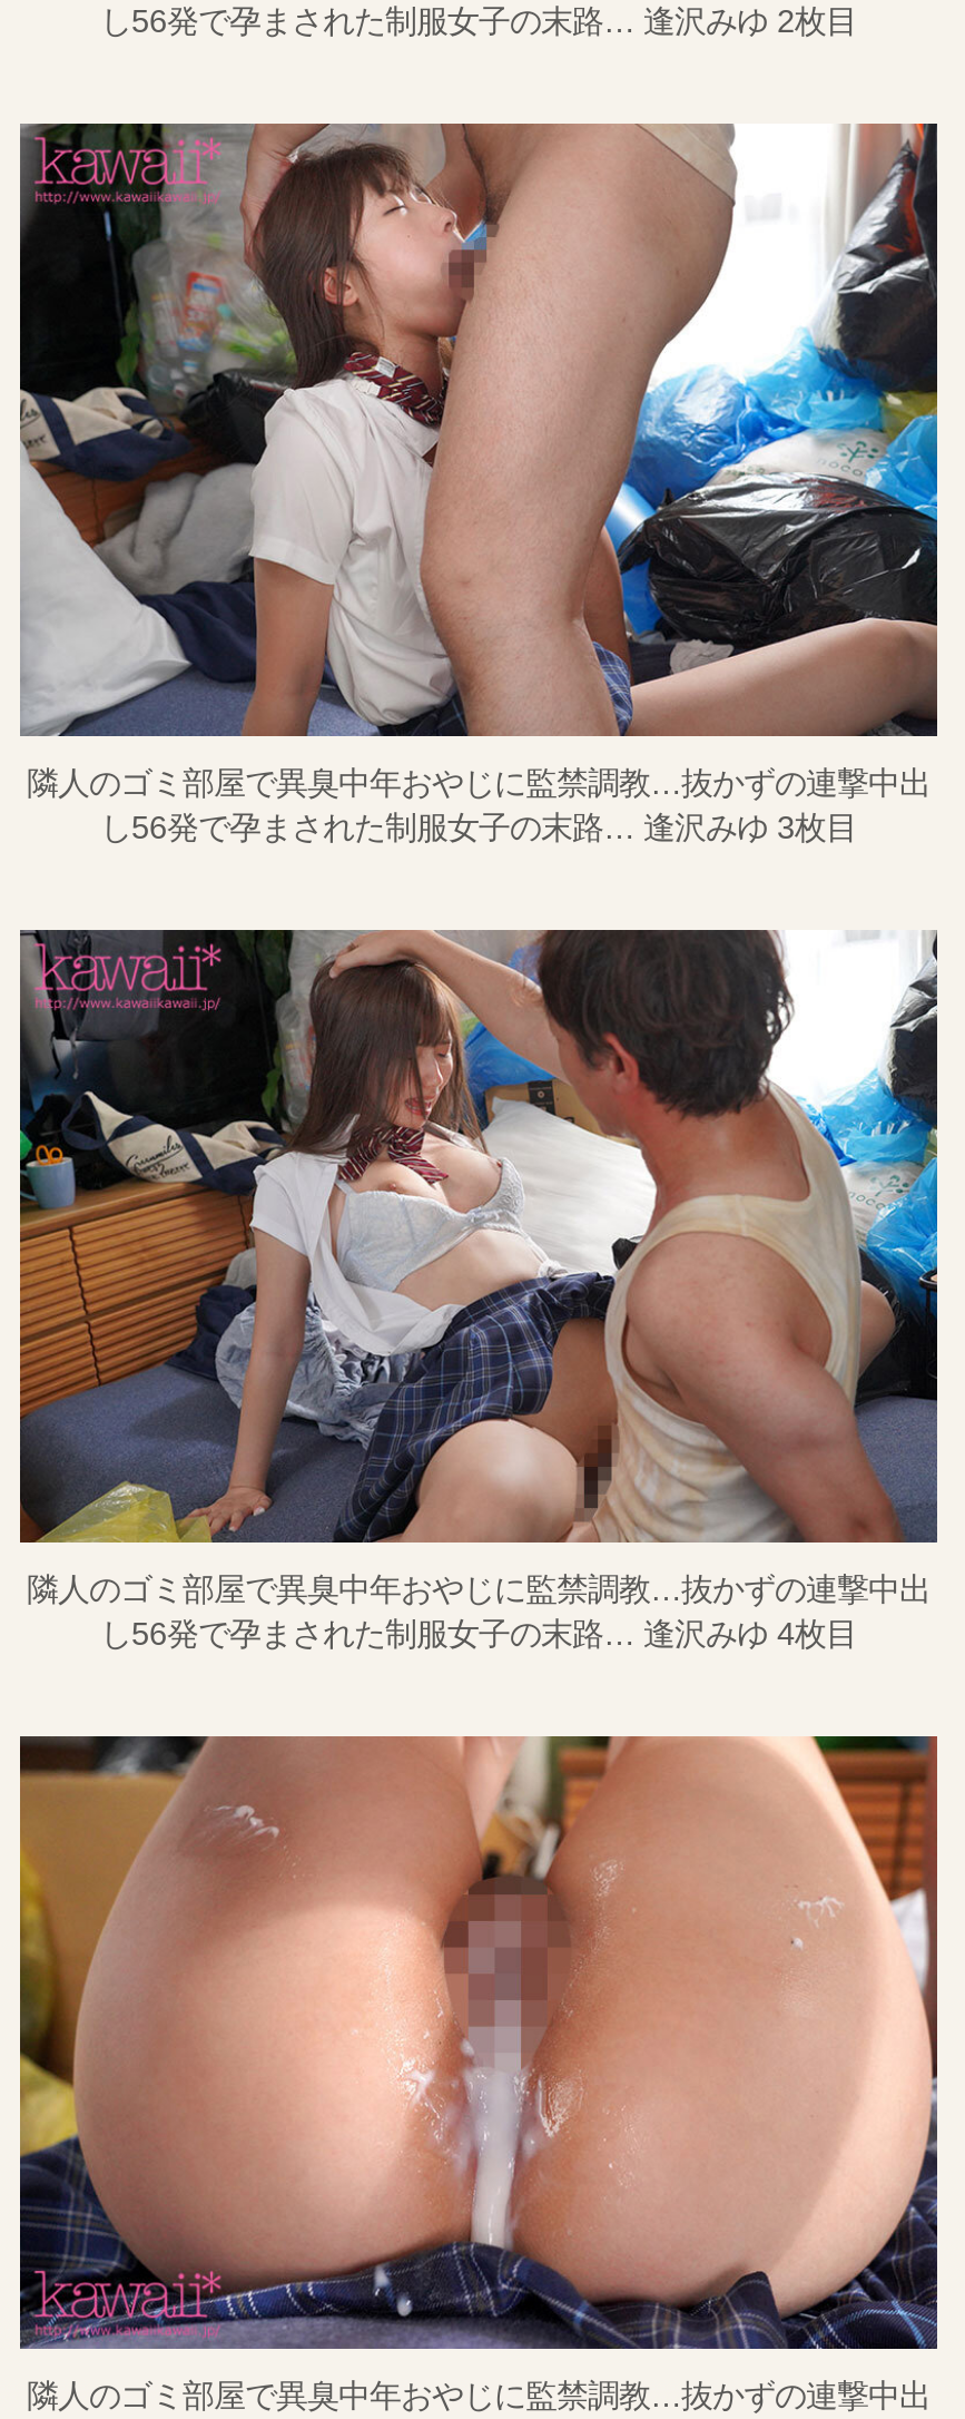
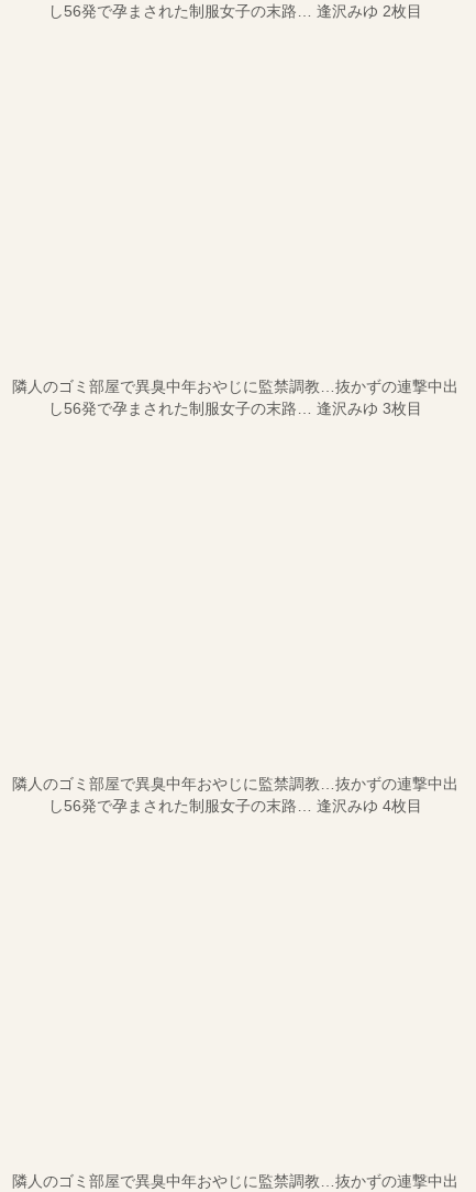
[18,120,939,740] [image] -> none
[18,927,939,1546] [image] -> none
[18,1733,939,2352] [image] -> none

